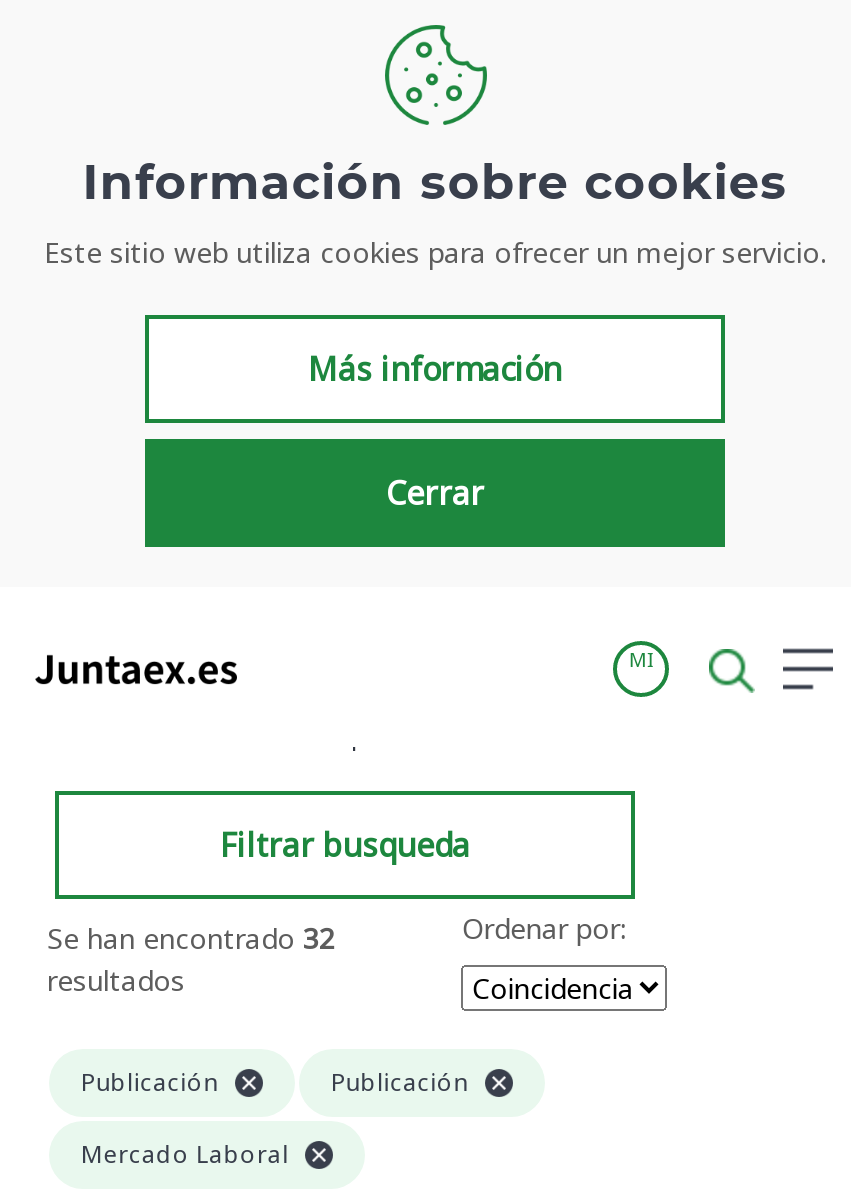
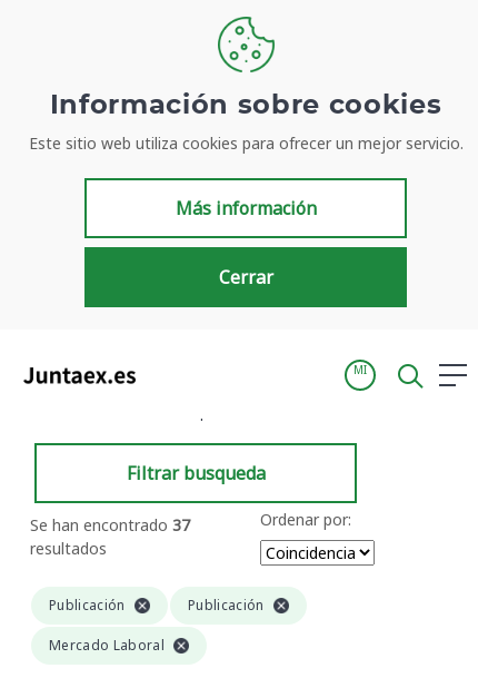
[47,919,335,957] Se han encontrado 32 -> [30,514,190,535] Se han encontrado 37

